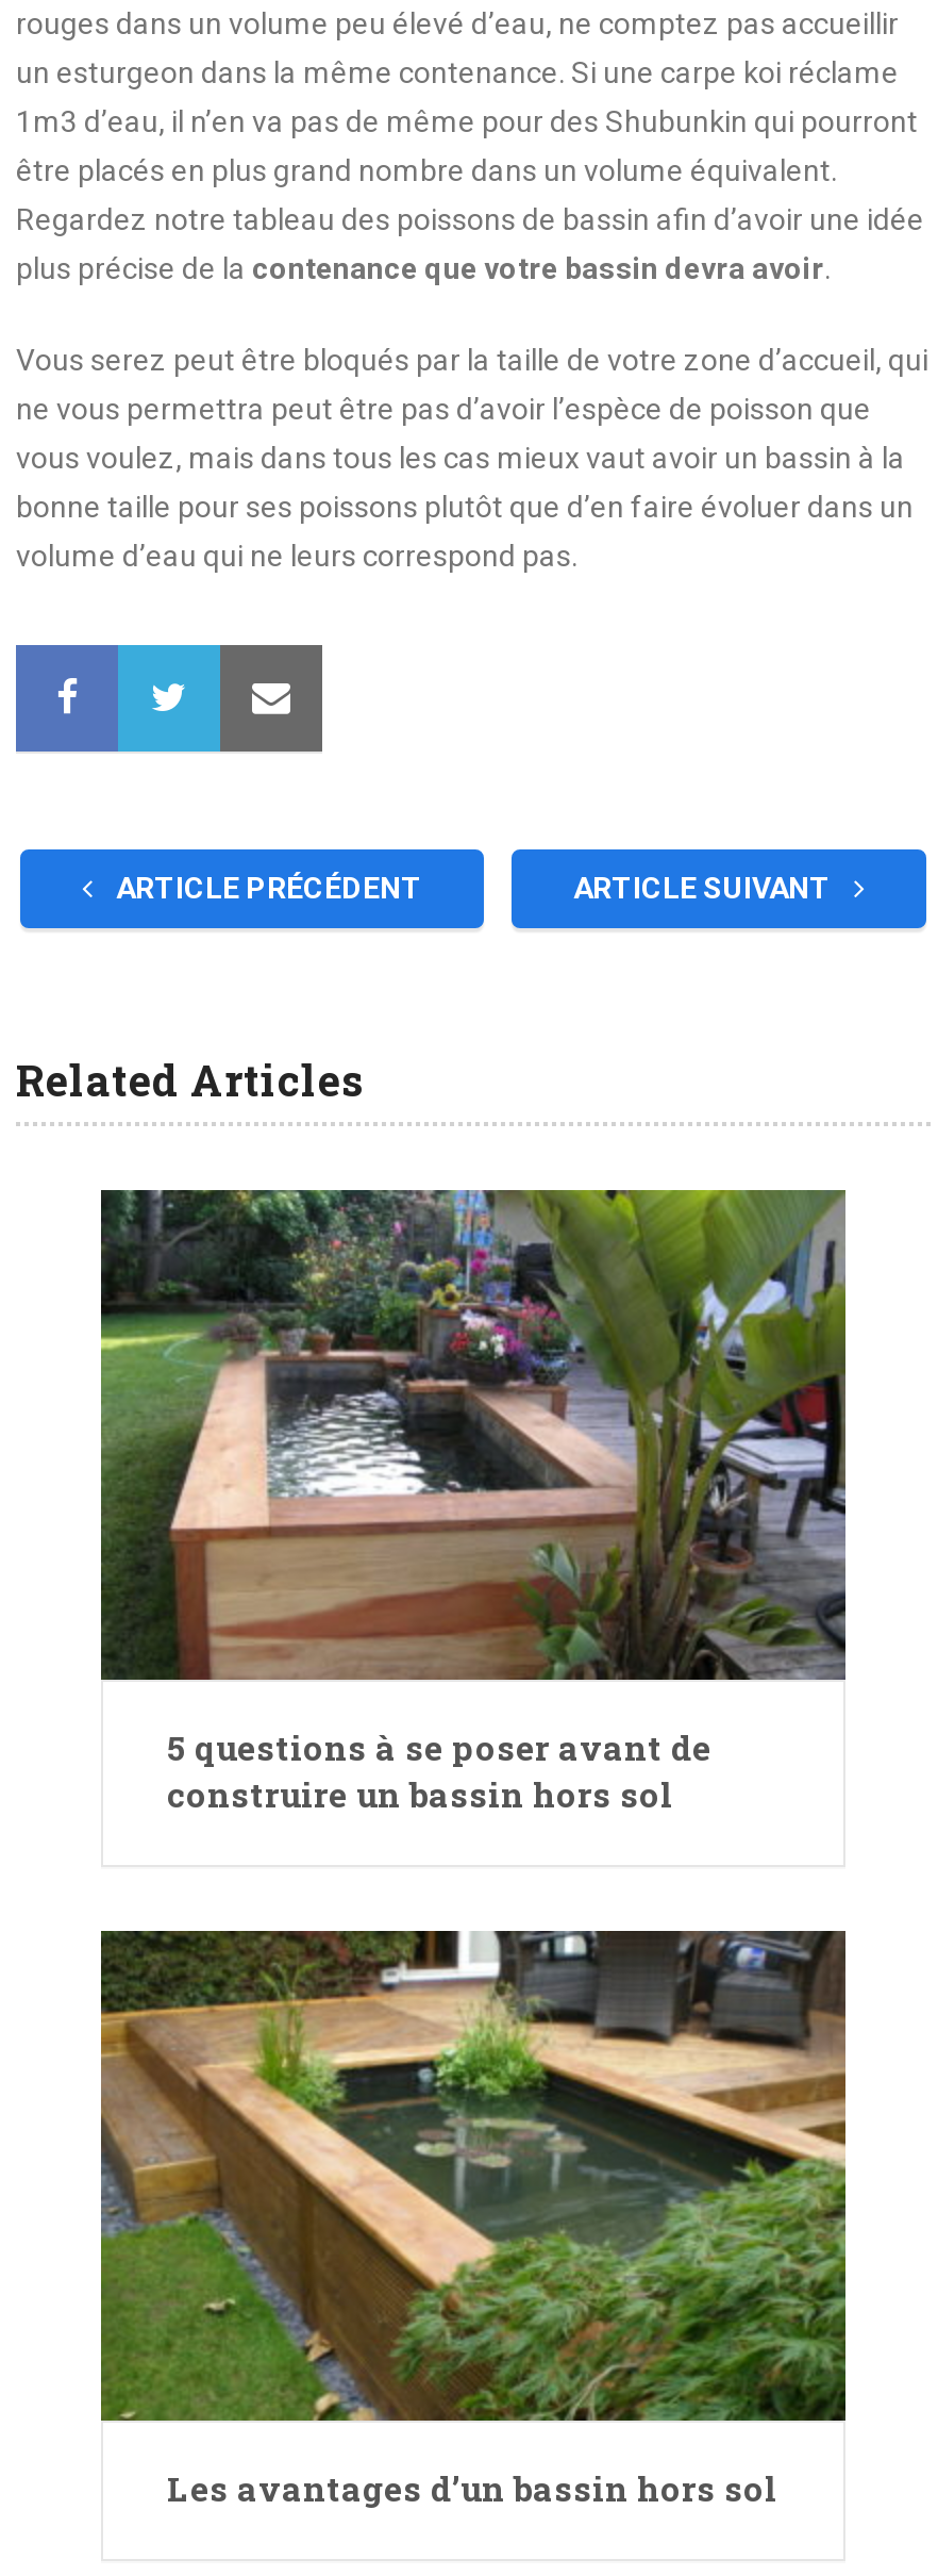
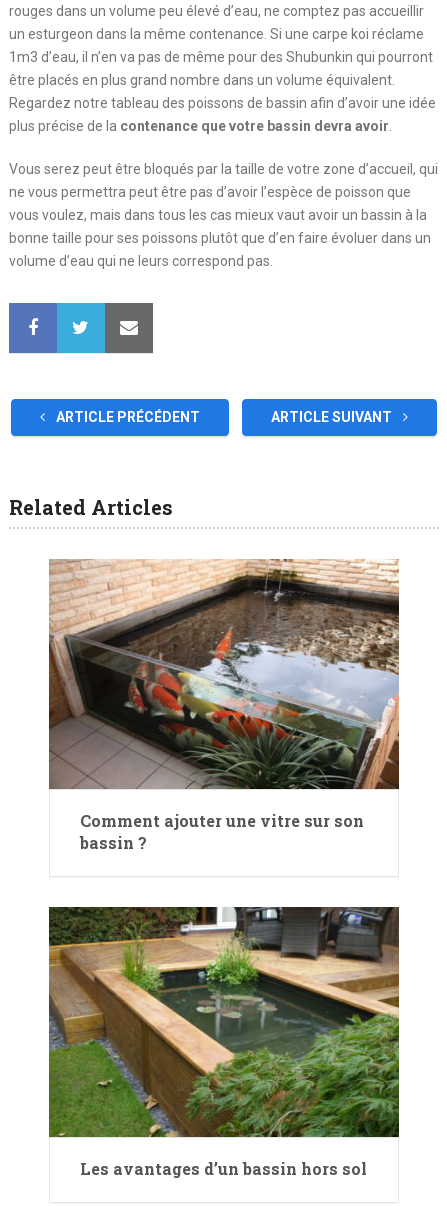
[99,1188,848,1817] [image] | 5 questions à se poser avant de | construire un bassin hors sol -> [49,558,400,853] [image] | Comment ajouter une vitre sur son | bassin ?

